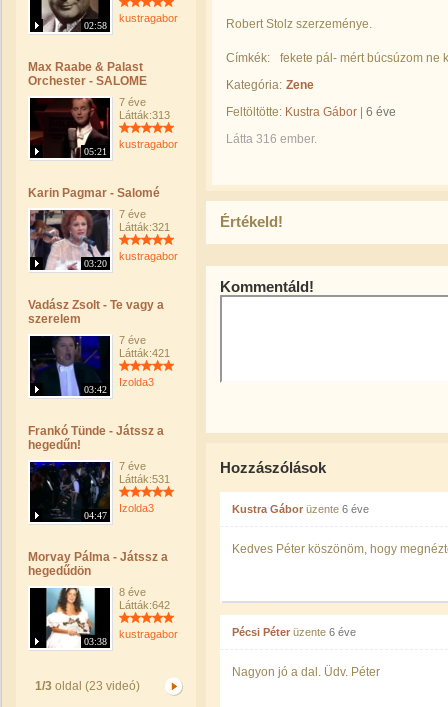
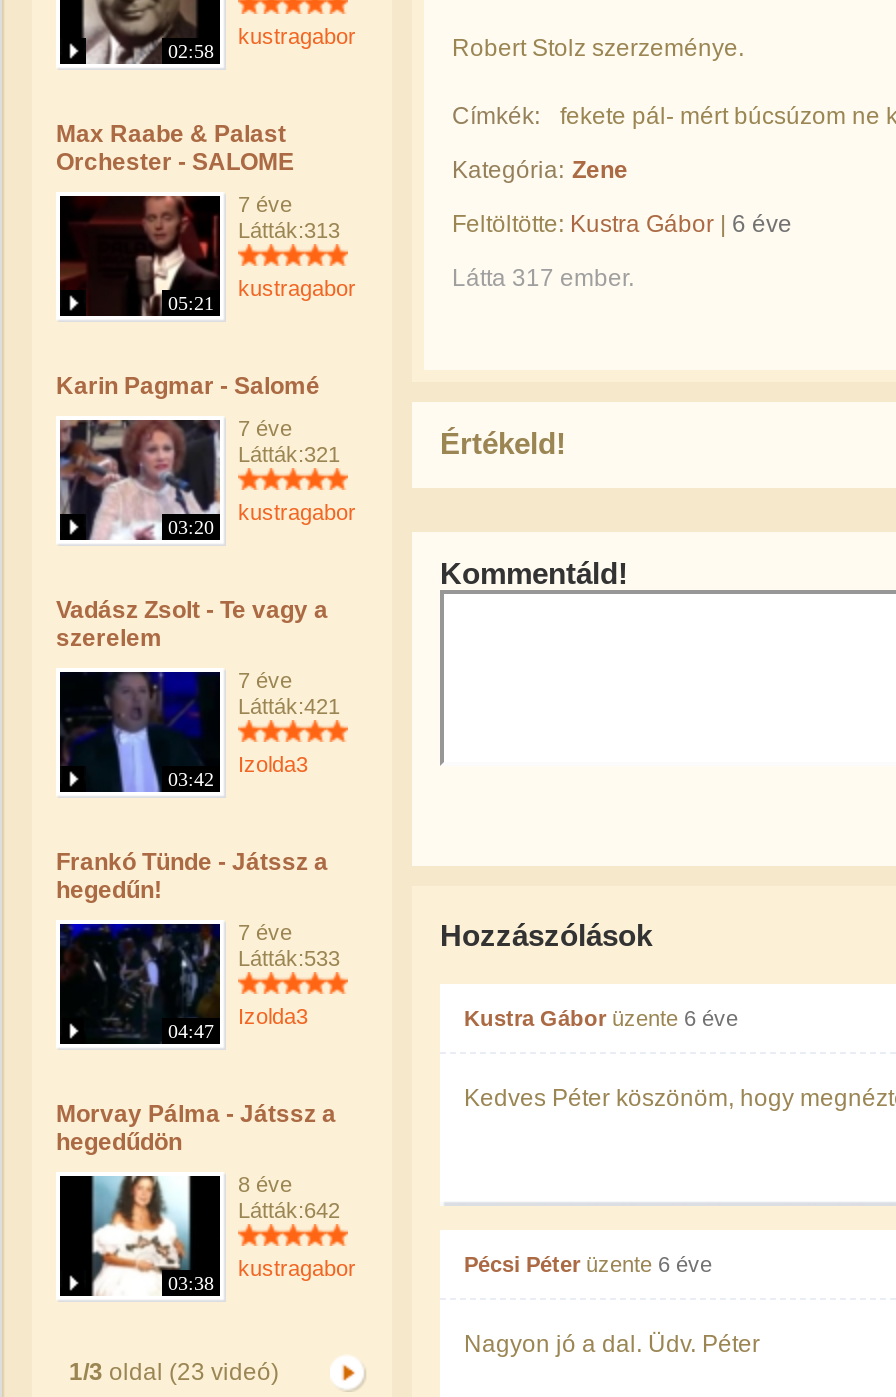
[226,132,317,146] Látta 316 ember. -> [452,264,634,292] Látta 317 ember.
[119,473,170,485] Látták:531 -> [238,946,340,970] Látták:533

